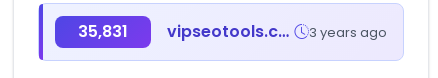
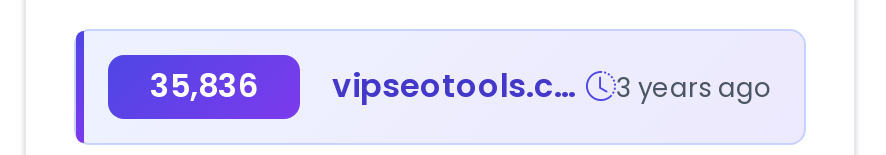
[78,20,128,43] 35,831 -> [150,63,258,109] 35,836

